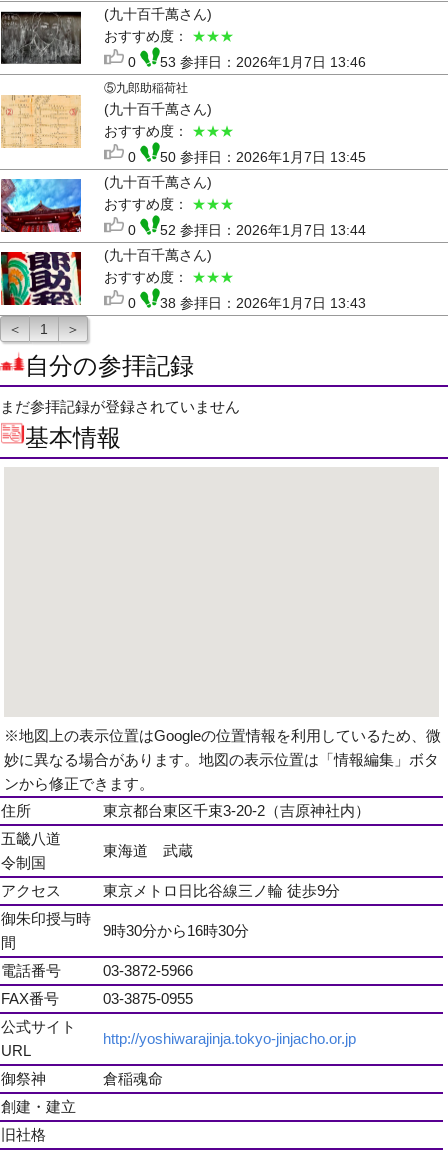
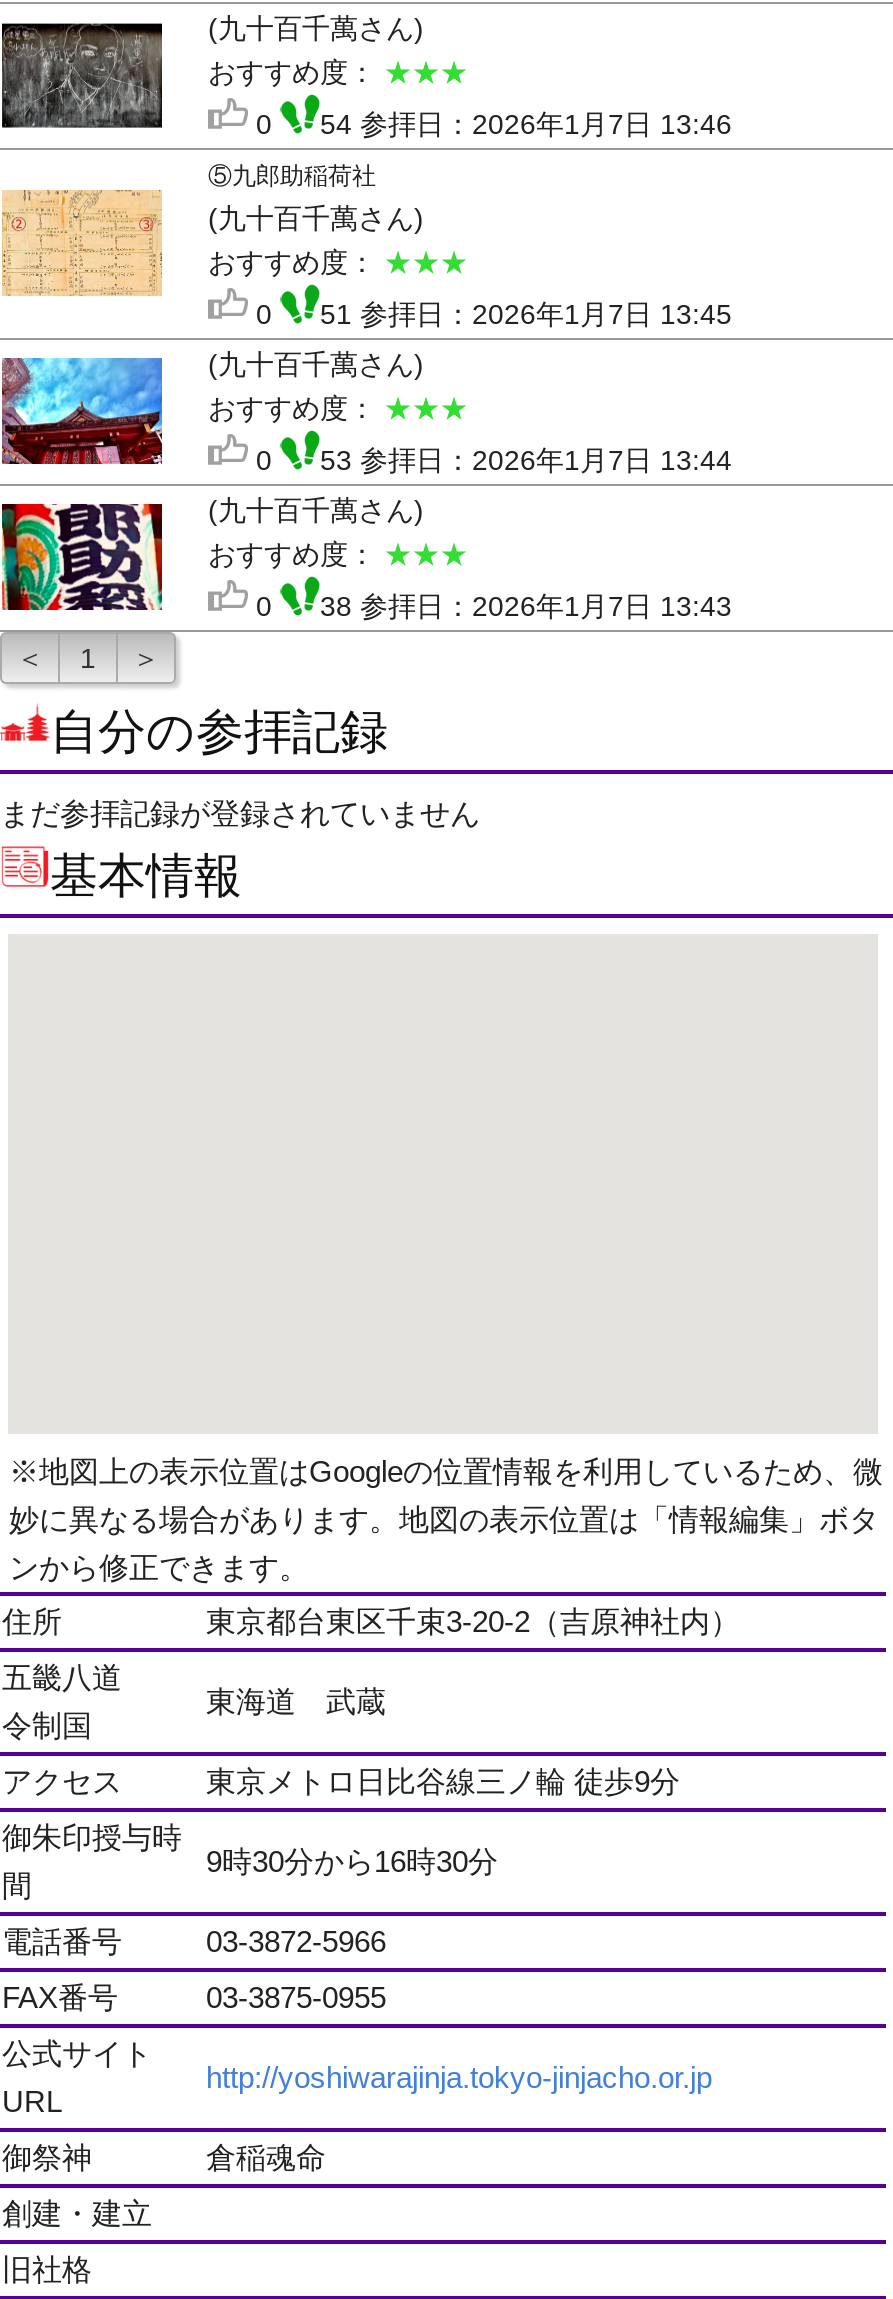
[160,54,366,70] 53 参拝日：2026年1月7日 13:46 -> [320,108,732,140] 54 参拝日：2026年1月7日 13:46
[160,149,366,165] 50 参拝日：2026年1月7日 13:45 -> [320,298,732,330] 51 参拝日：2026年1月7日 13:45
[160,222,366,238] 52 参拝日：2026年1月7日 13:44 -> [320,444,732,476] 53 参拝日：2026年1月7日 13:44

